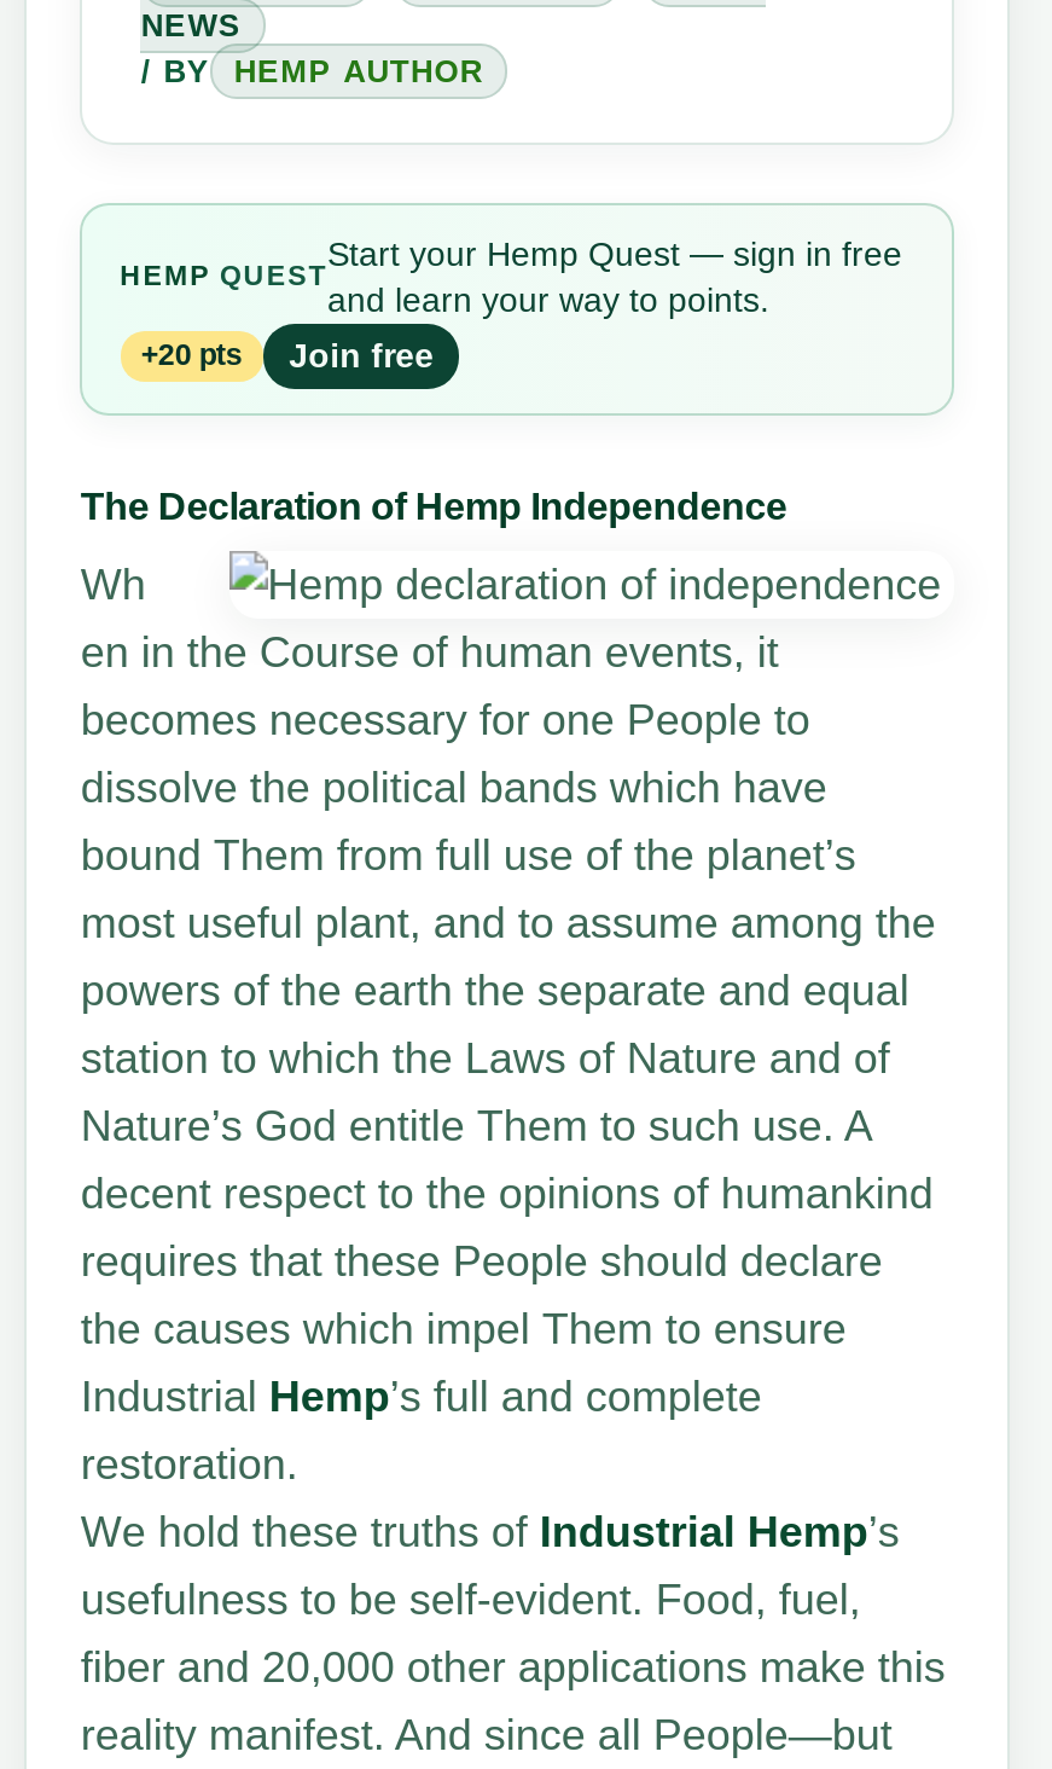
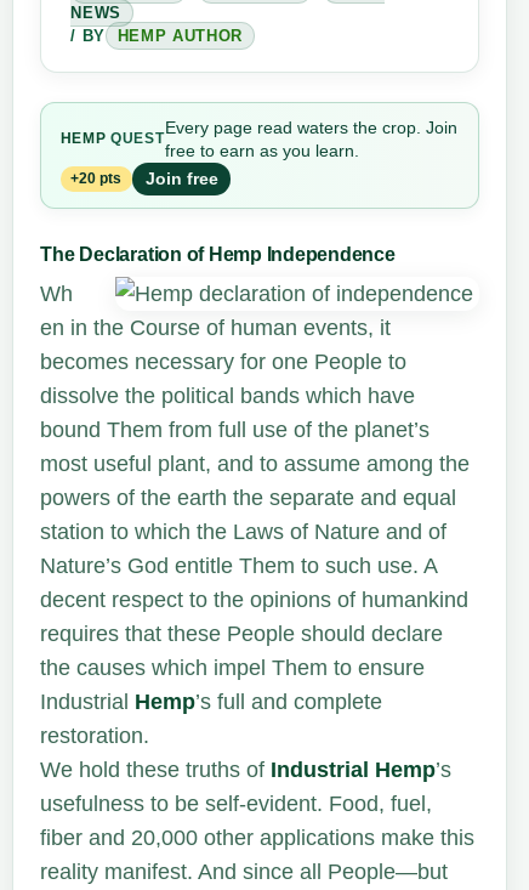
[327,233,902,318] Start your Hemp Quest — sign in free | and learn your way to points. -> [164,117,457,160] Every page read waters the crop. Join | free to earn as you learn.

